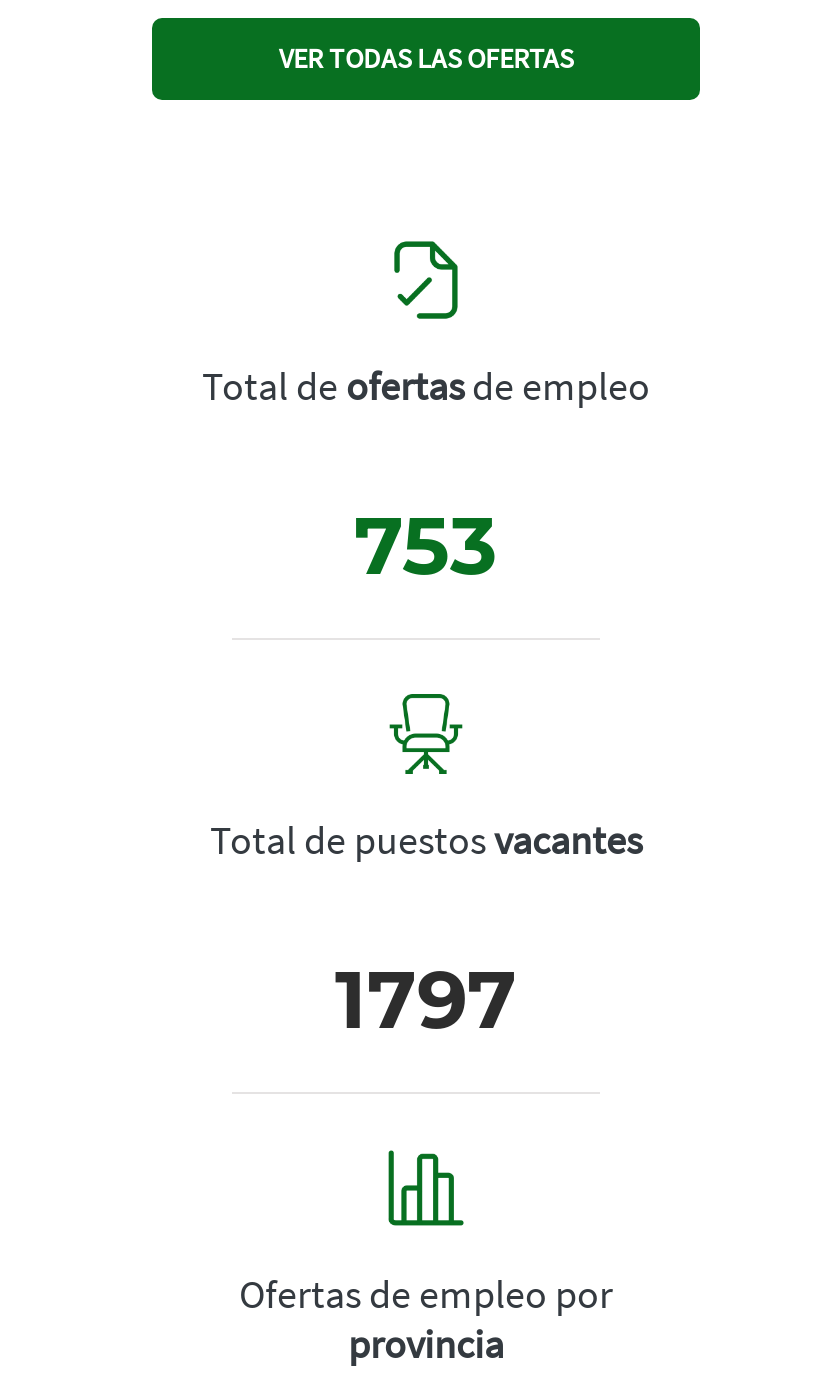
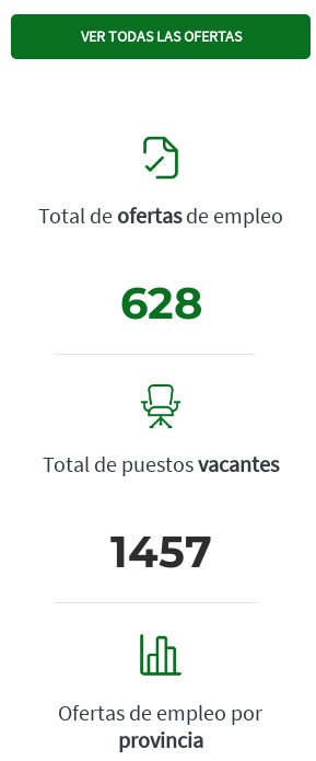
[354,497,498,595] 753 -> [120,276,202,329] 628
[335,951,517,1049] 1797 -> [110,524,212,578] 1457

